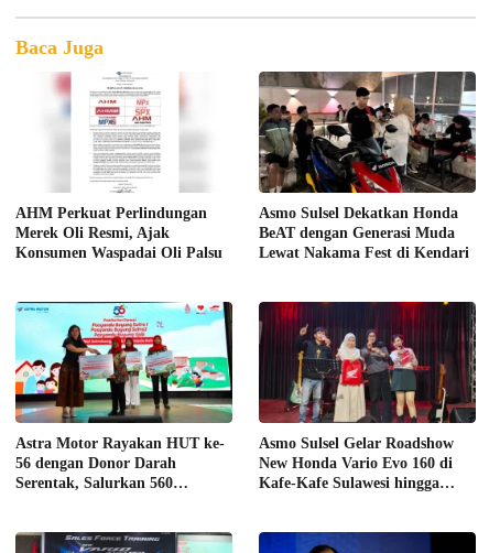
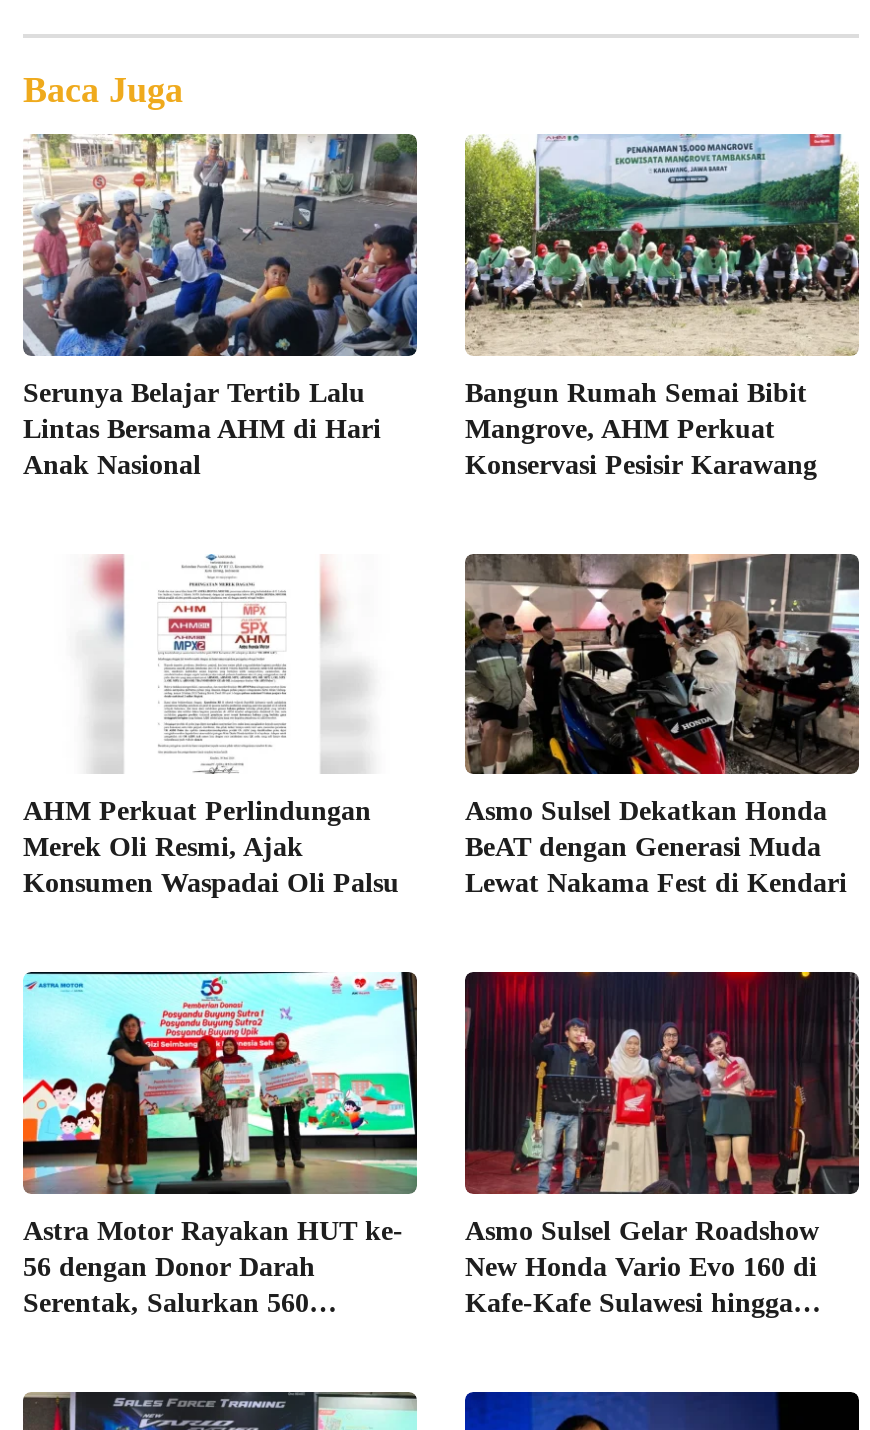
none -> [21,132,419,479] [image] | Serunya Belajar Tertib Lalu | Lintas Bersama AHM di Hari | Anak Nasional
none -> [463,132,861,479] [image] | Bangun Rumah Semai Bibit | Mangrove, AHM Perkuat | Konservasi Pesisir Karawang

